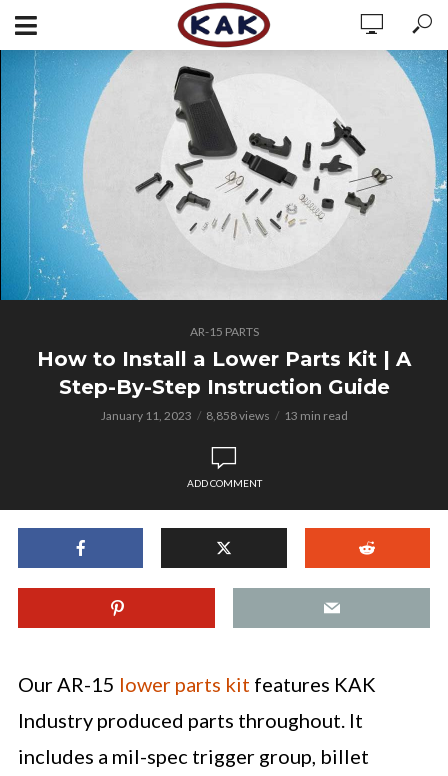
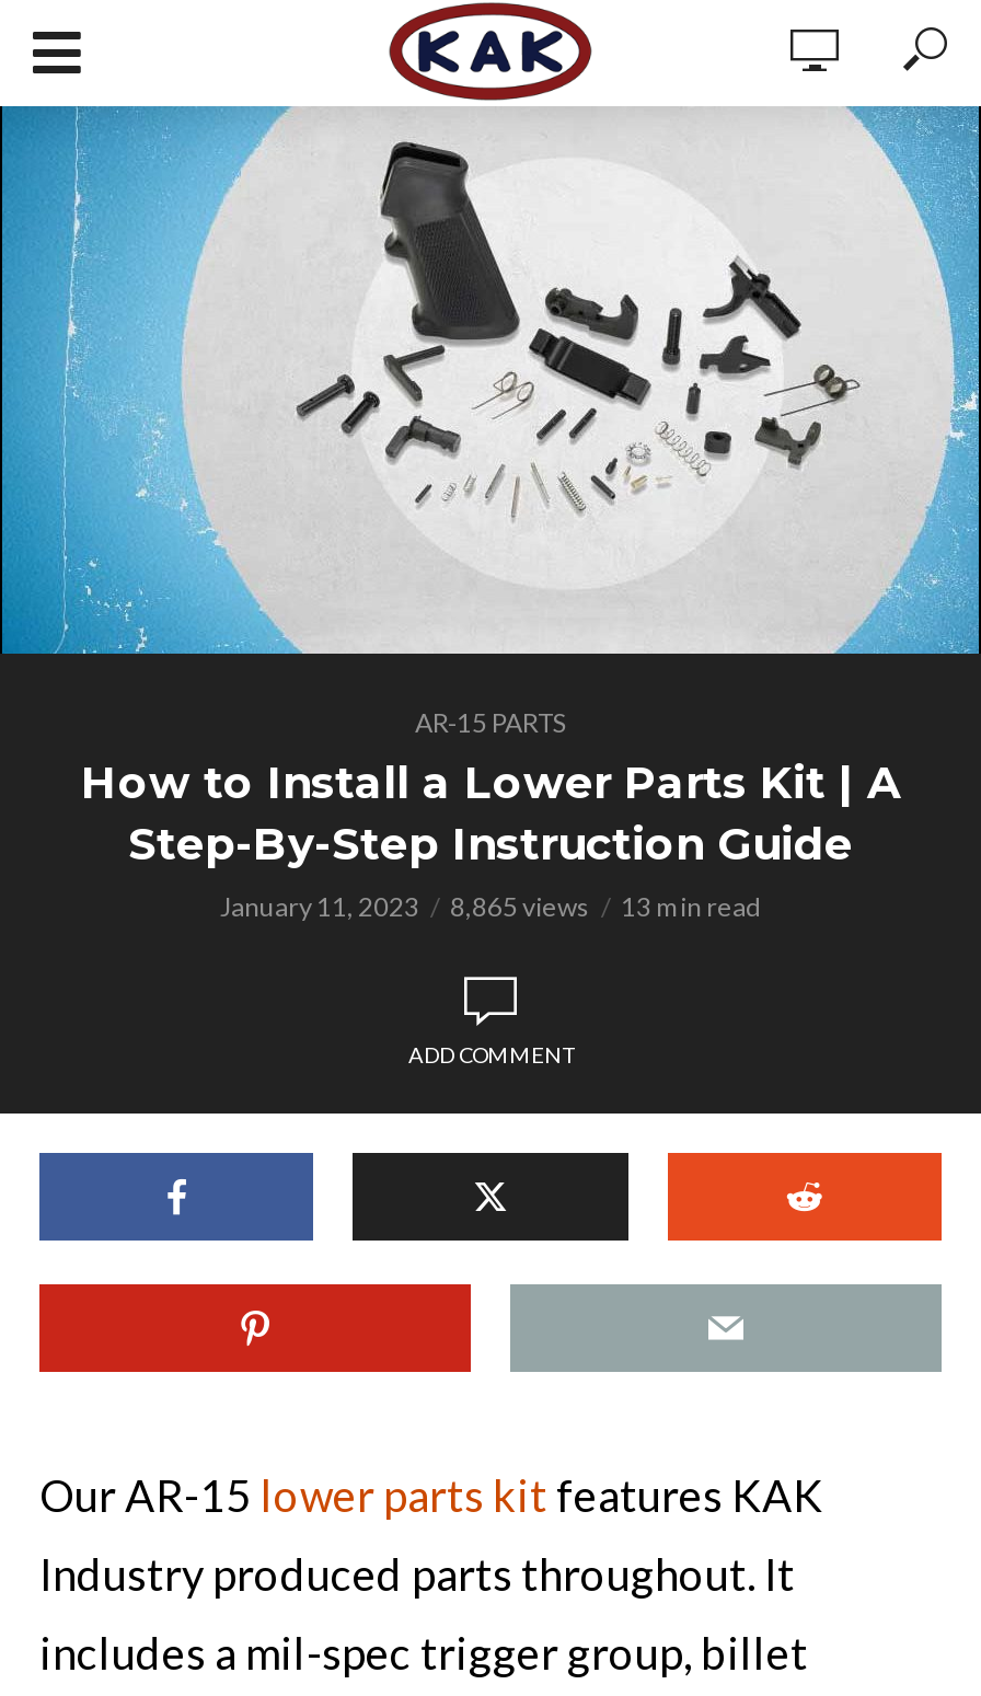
[100,408,347,423] January 11, 2023 8,858 views 13 min read -> [220,890,761,923] January 11, 2023 8,865 views 13 min read

